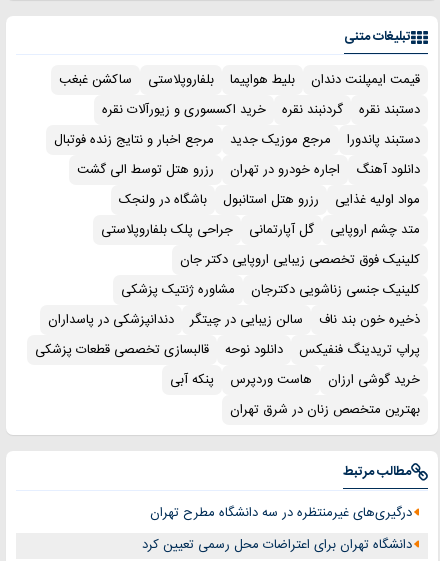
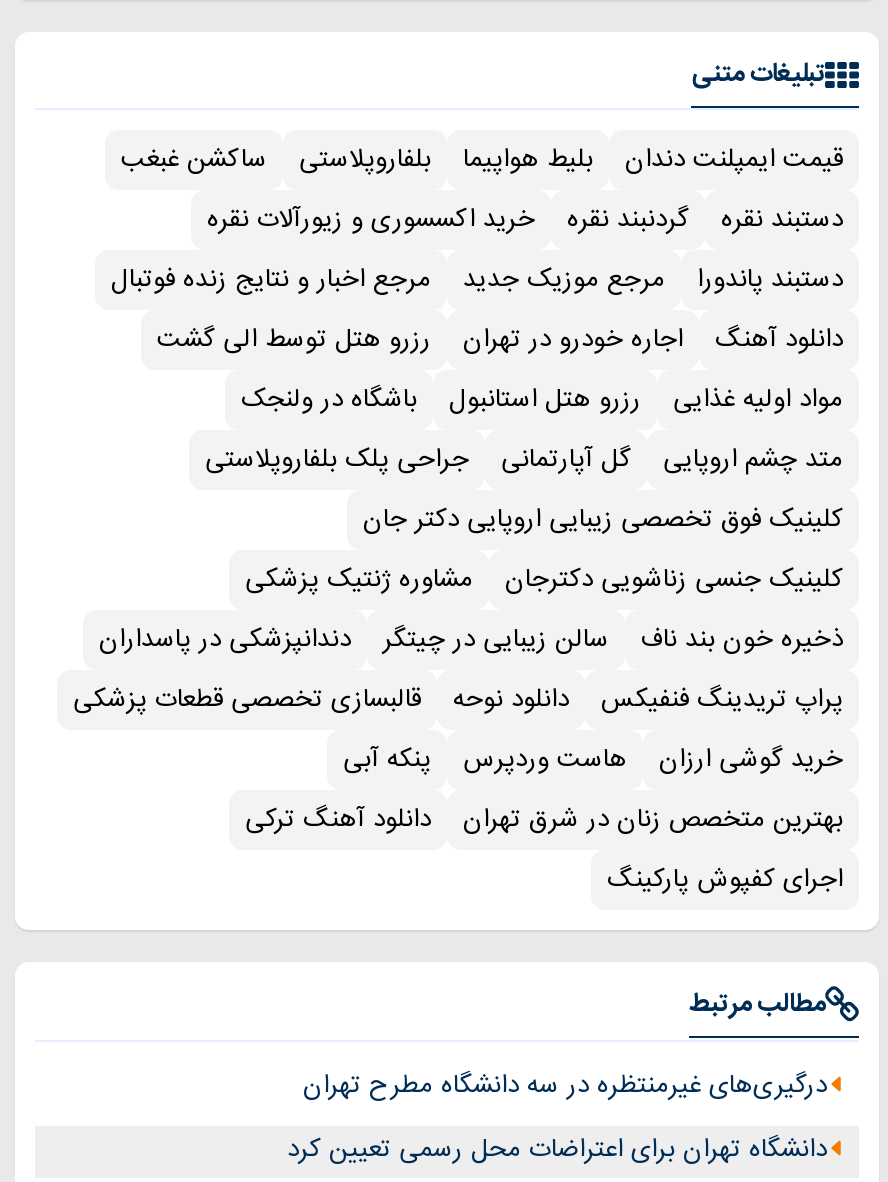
none -> [245,799,843,903] دانلود آهنگ ترکی | اجرای کفپوش پارکینگ

